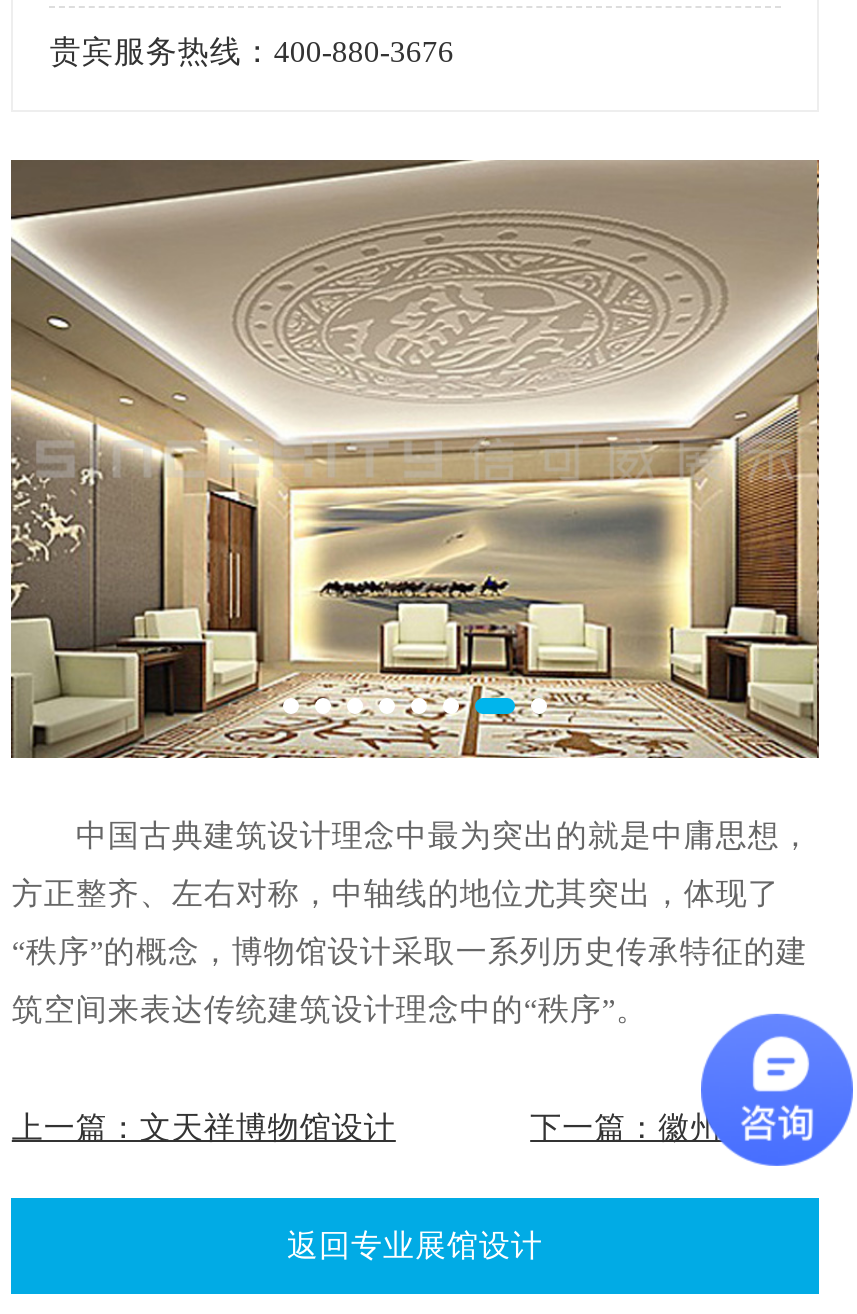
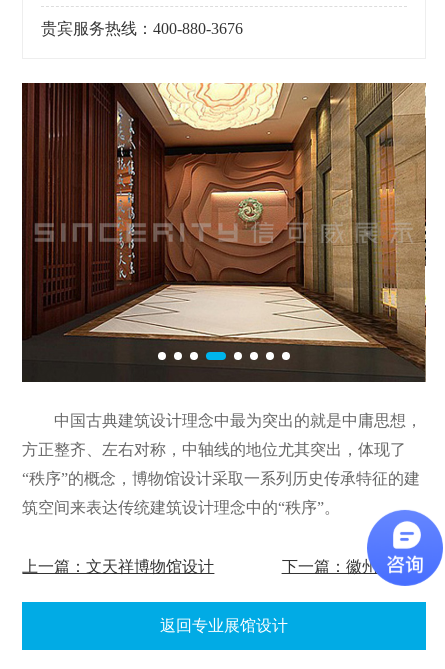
[9,158,819,760] [image] -> [21,83,426,383] [image]

